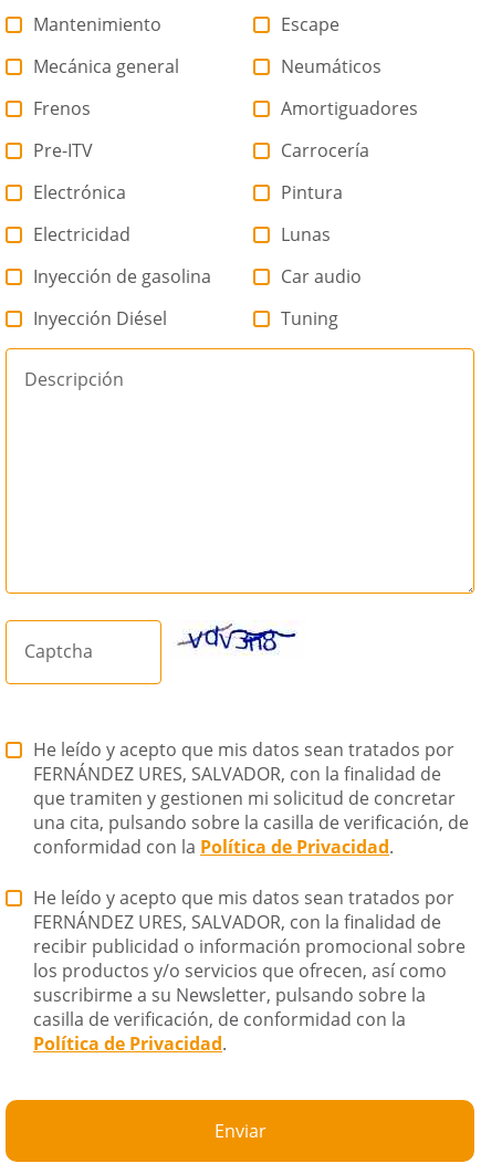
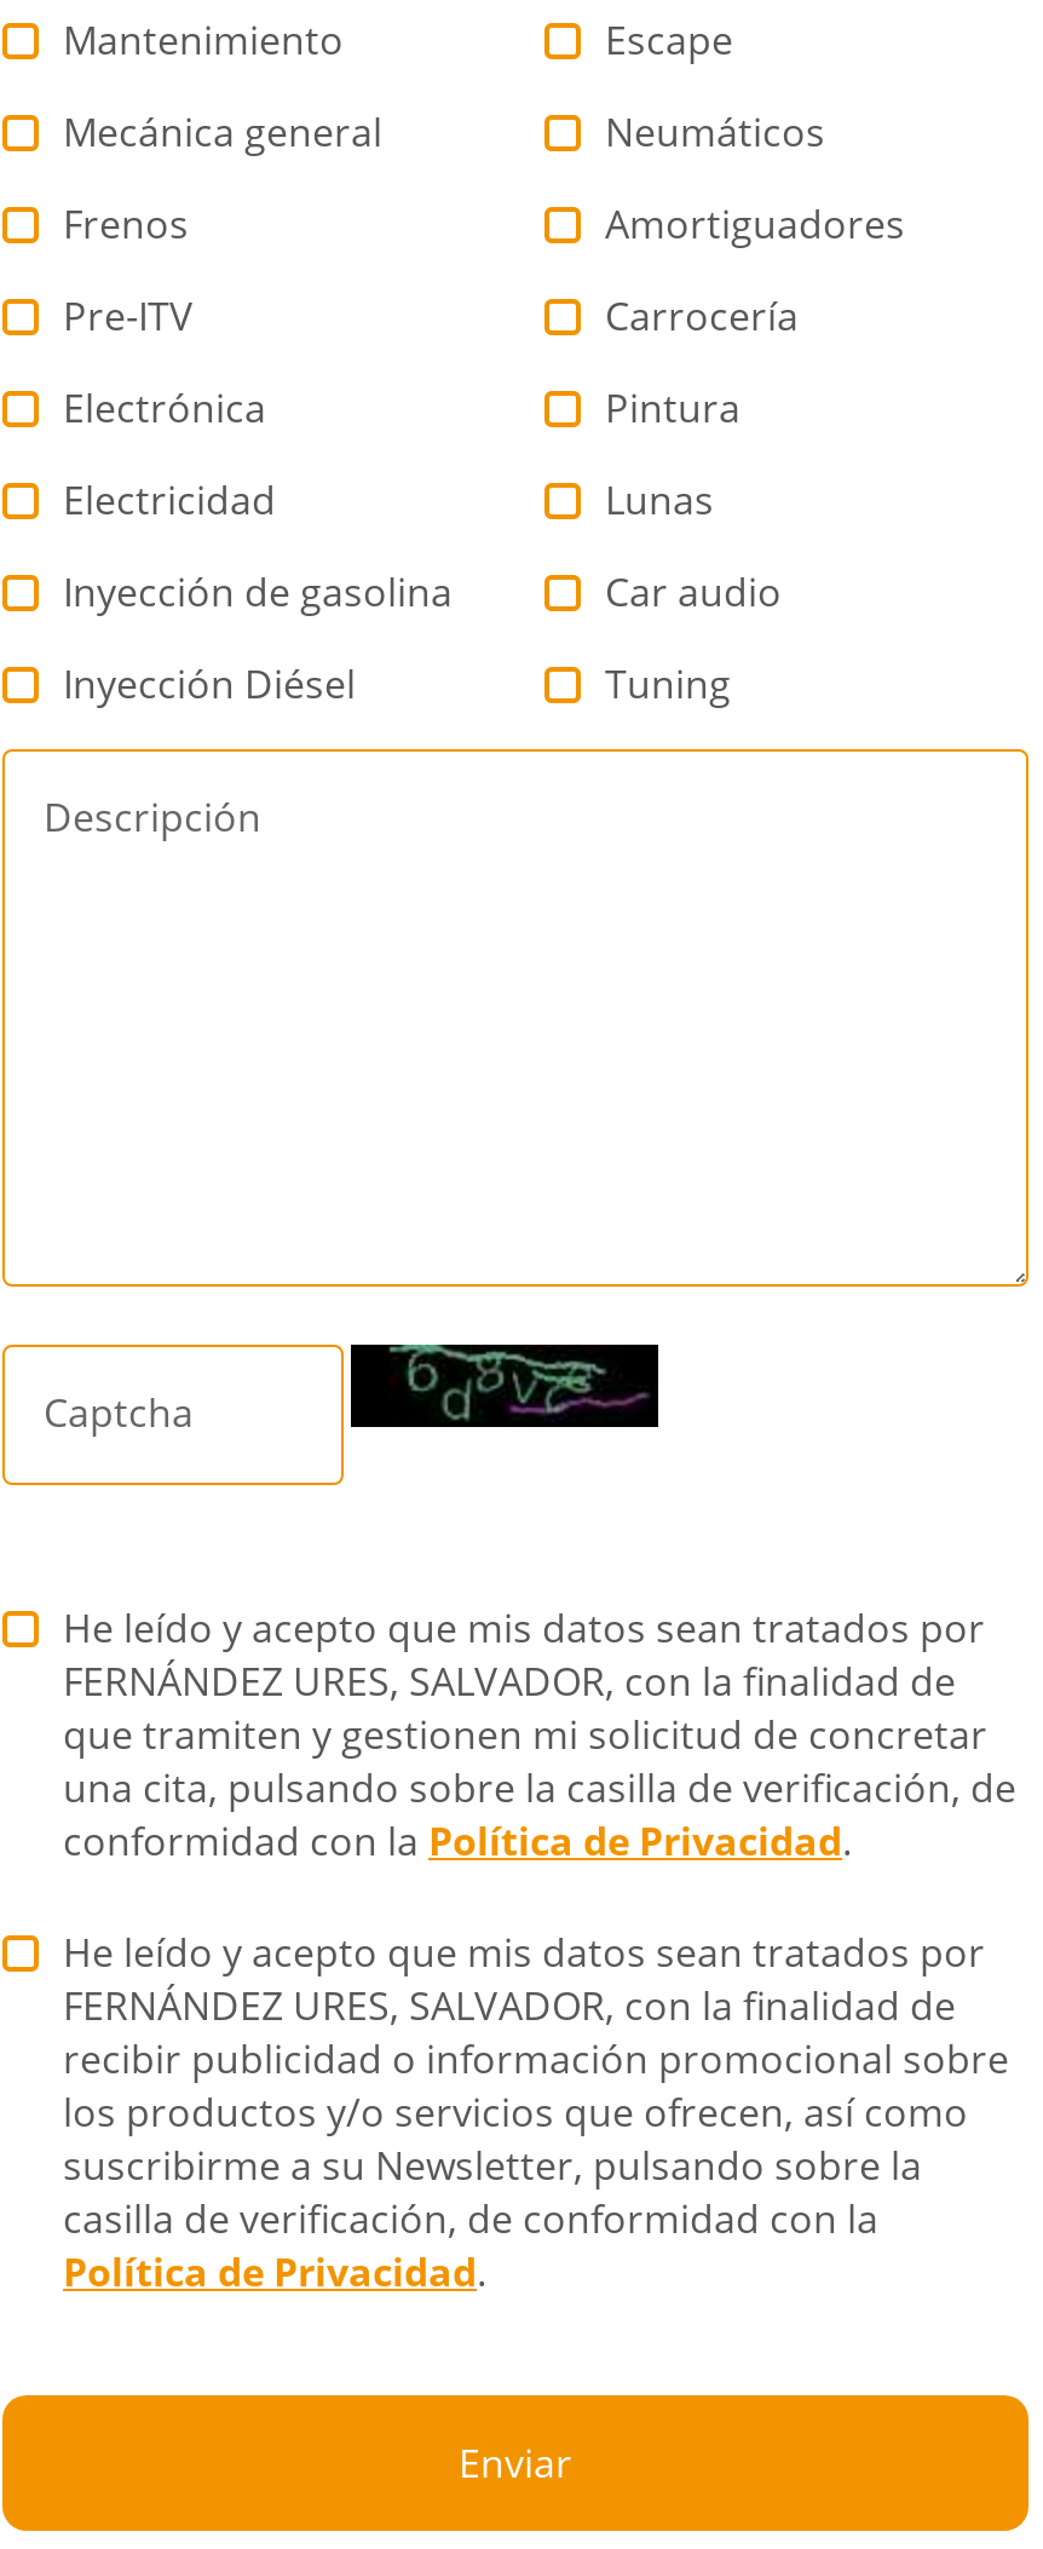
[165,620,305,658] [image] -> [348,1342,661,1429] [image]

